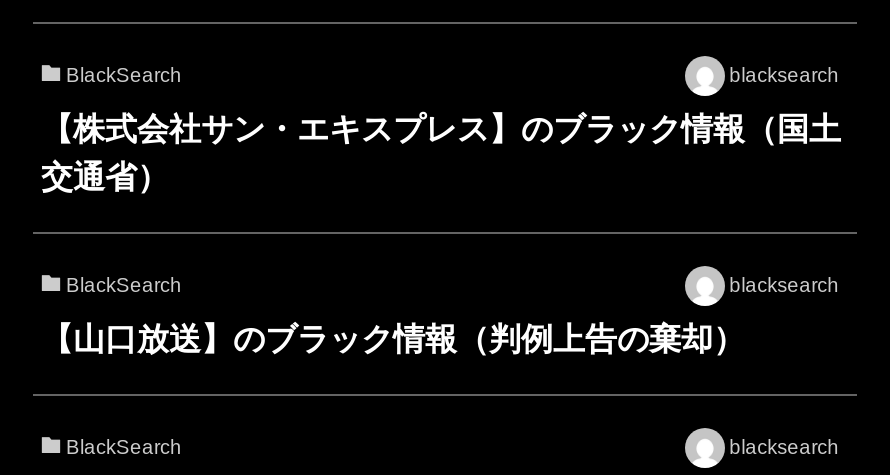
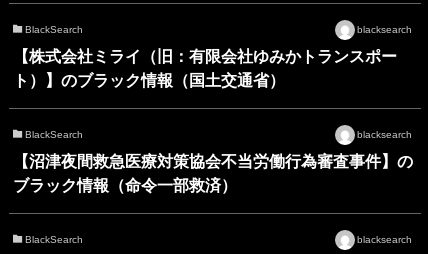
[41,110,841,194] 【株式会社サン・エキスプレス】のブラック情報（国土 | 交通省） -> [13,47,397,89] 【株式会社ミライ（旧：有限会社ゆみかトランスポー | ト）】のブラック情報（国土交通省）
[41,320,745,356] 【山口放送】のブラック情報（判例上告の棄却） -> [13,152,413,194] 【沼津夜間救急医療対策協会不当労働行為審査事件】の | ブラック情報（命令一部救済）

